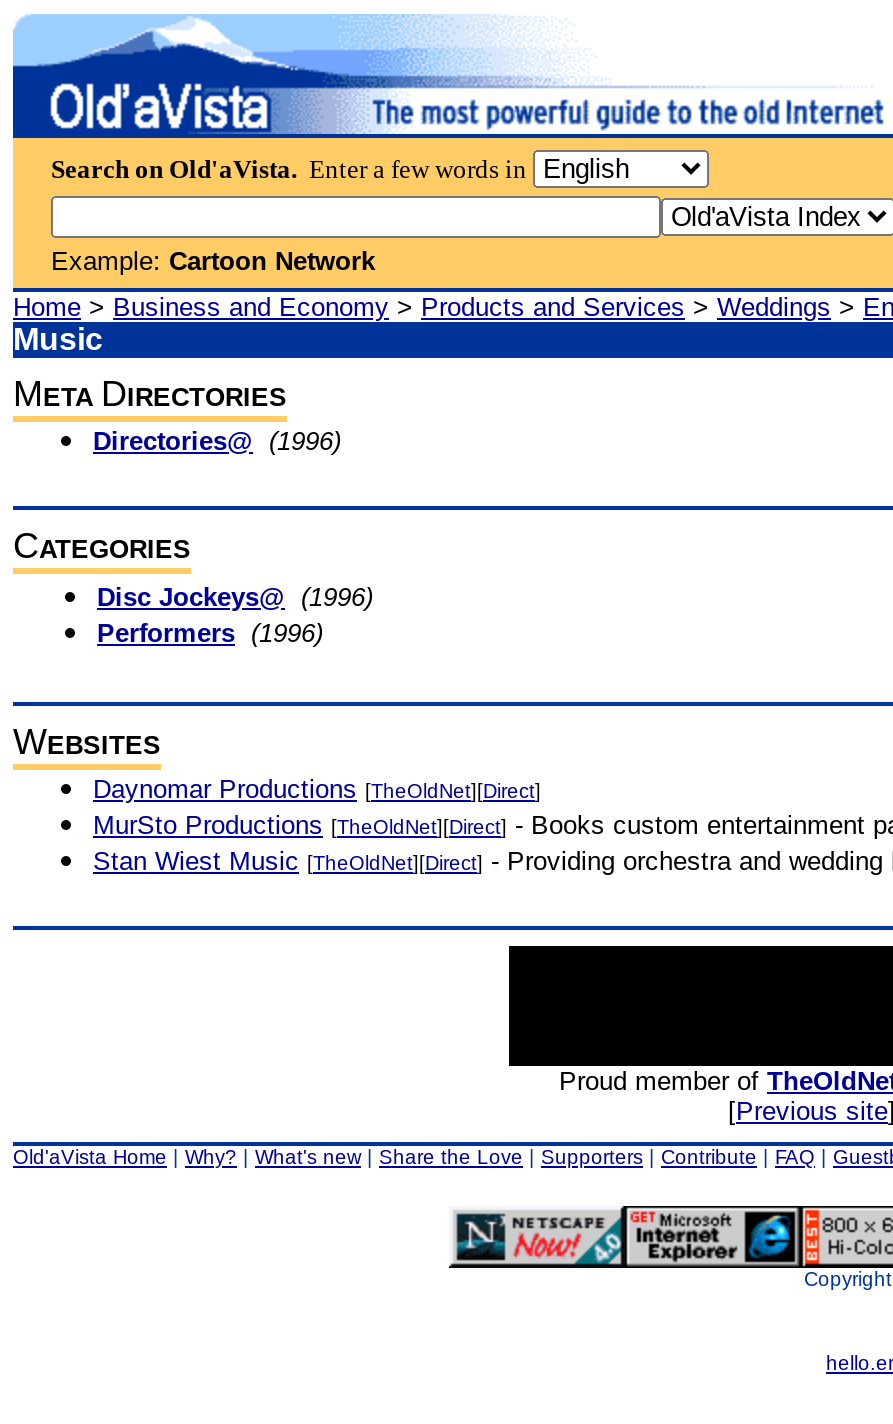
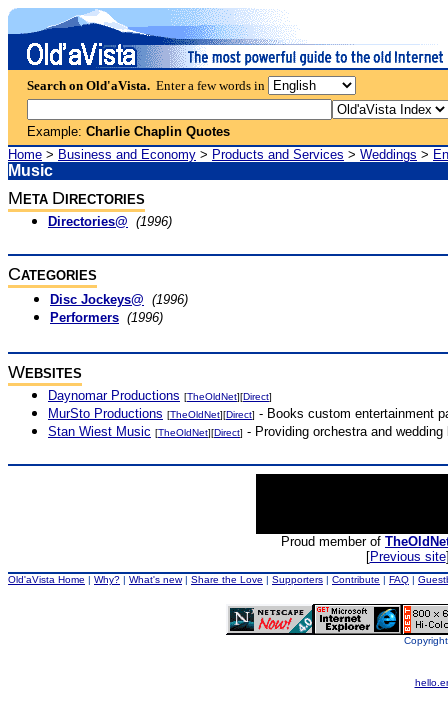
[51,246,375,276] Example: Cartoon Network -> [27,124,230,139] Example: Charlie Chaplin Quotes

